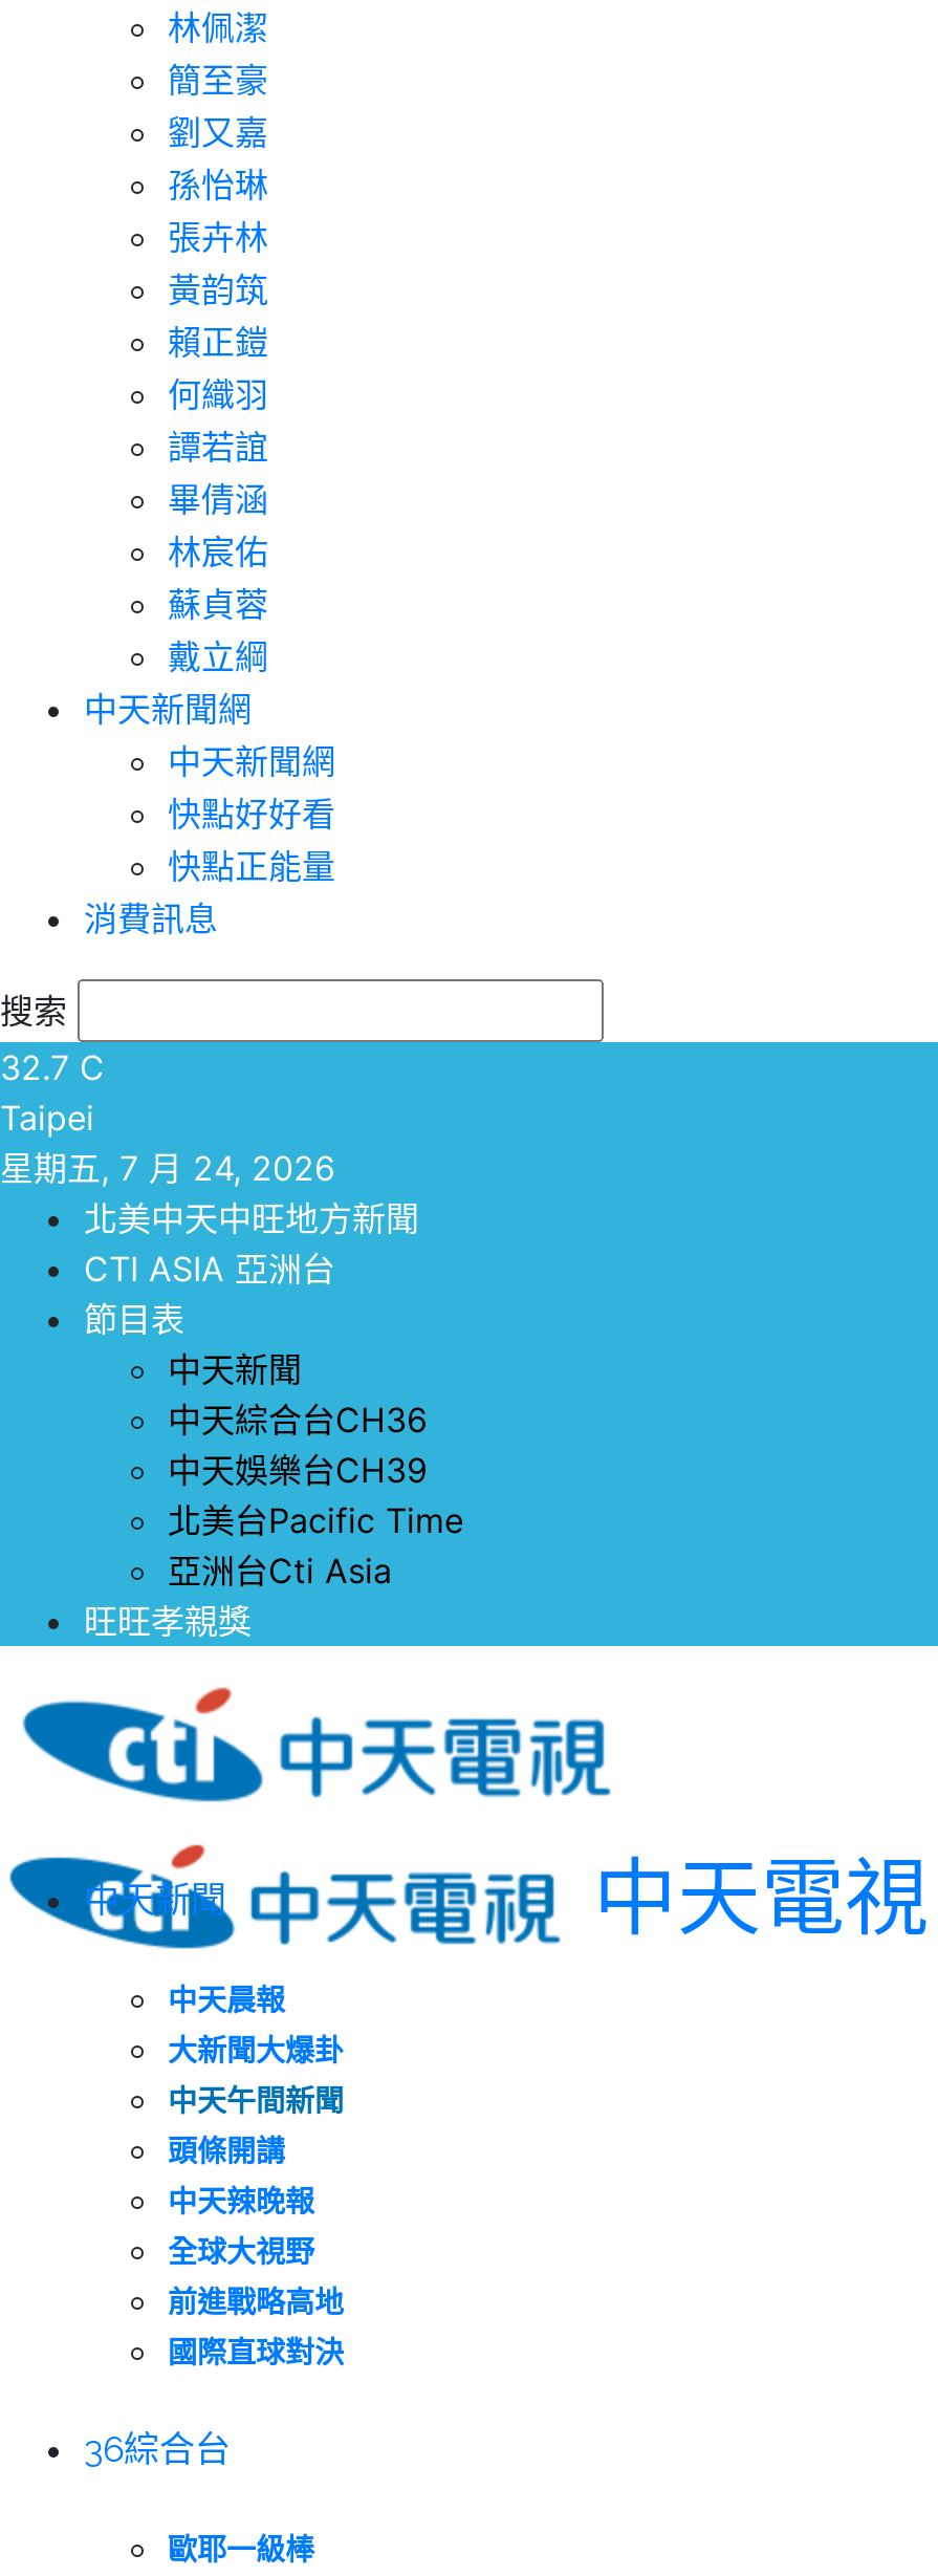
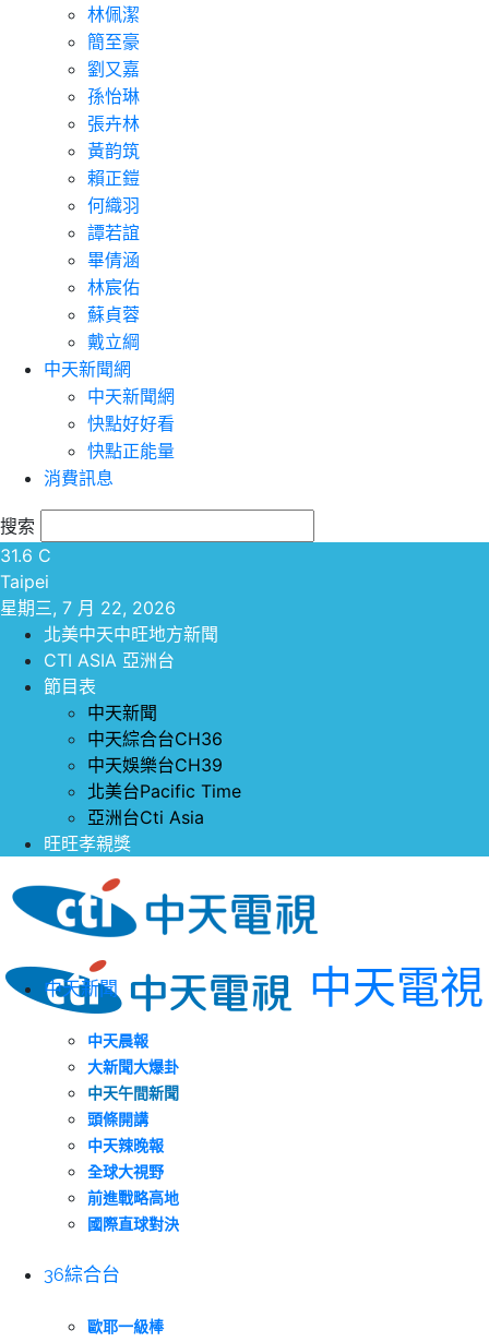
[0,1046,105,1088] 32.7 C -> [0,544,51,566] 31.6 C
[0,1147,335,1189] 星期五, 7 月 24, 2026 -> [0,597,176,619] 星期三, 7 月 22, 2026

